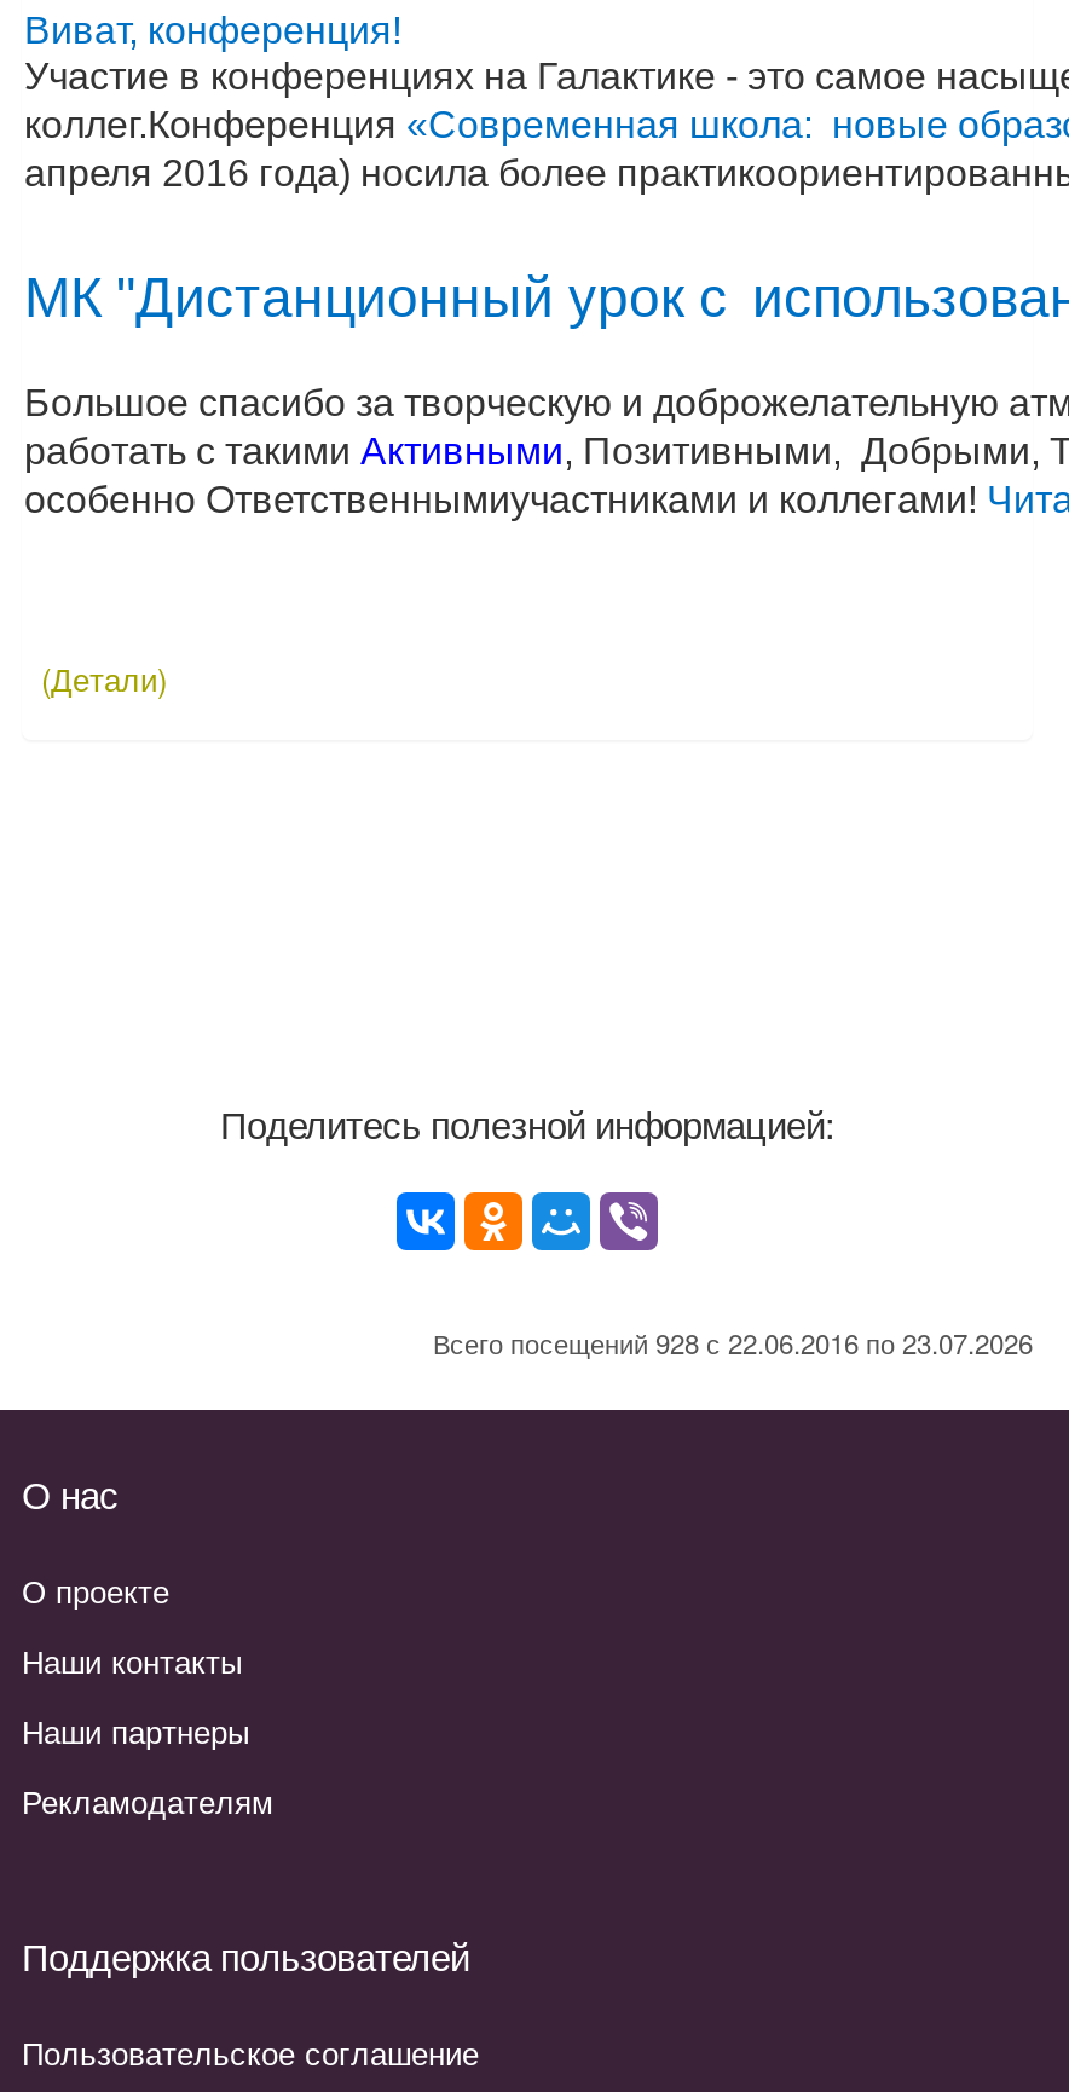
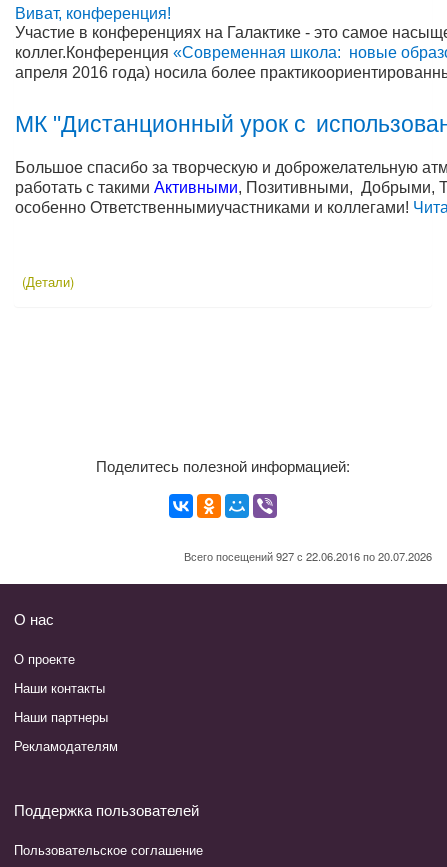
[433,1324,1033,1362] Всего посещений 928 с 22.06.2016 по 23.07.2026 -> [184,548,432,564] Всего посещений 927 с 22.06.2016 по 20.07.2026

